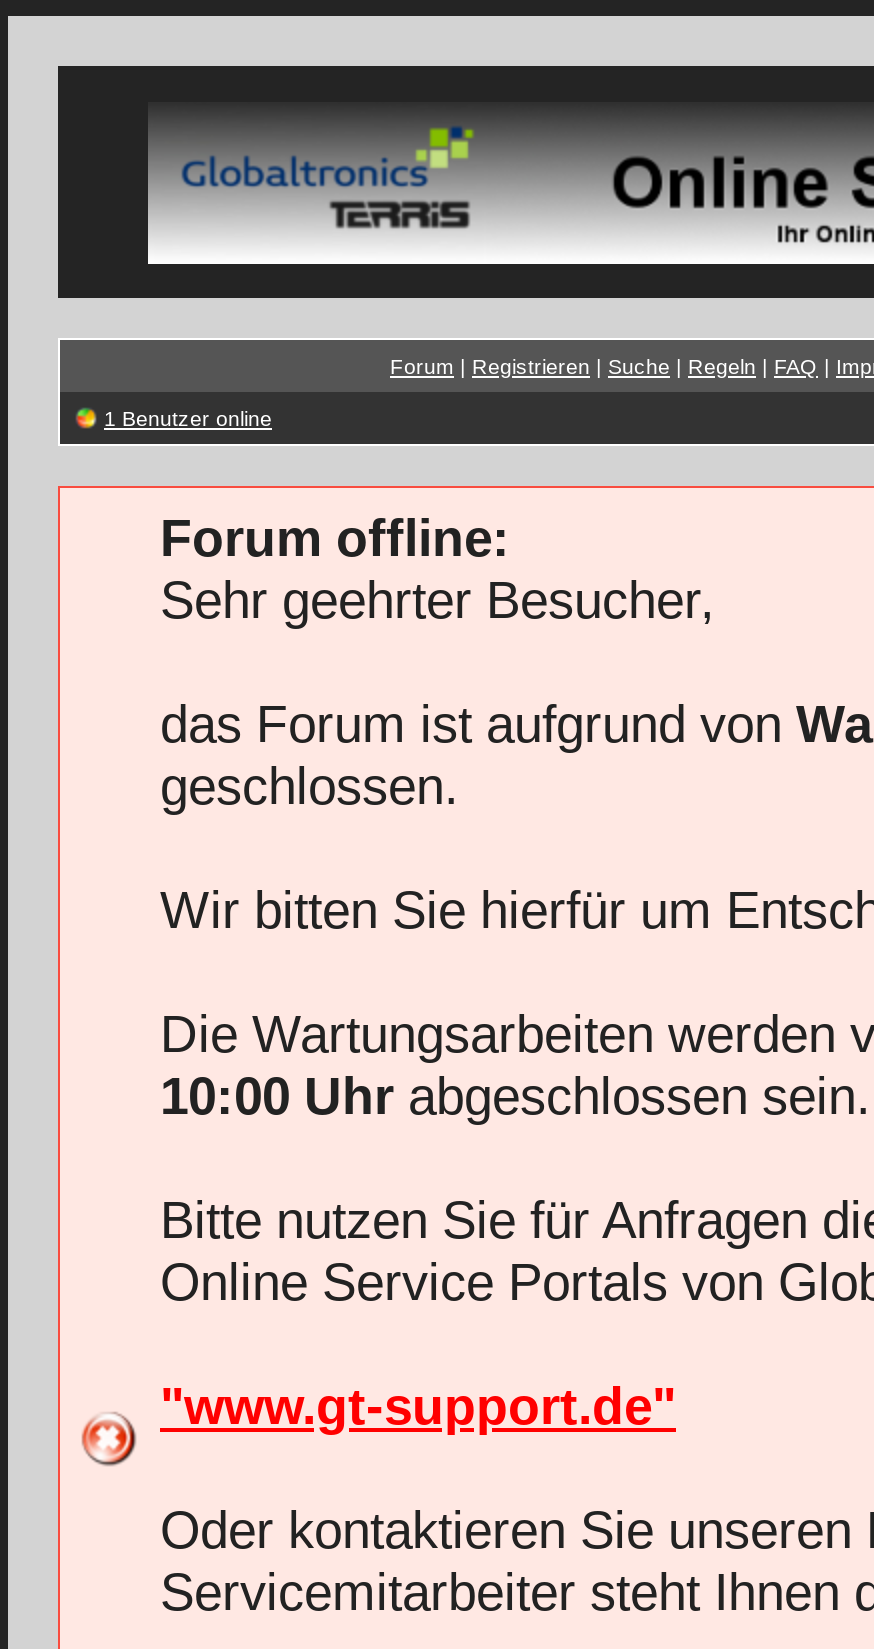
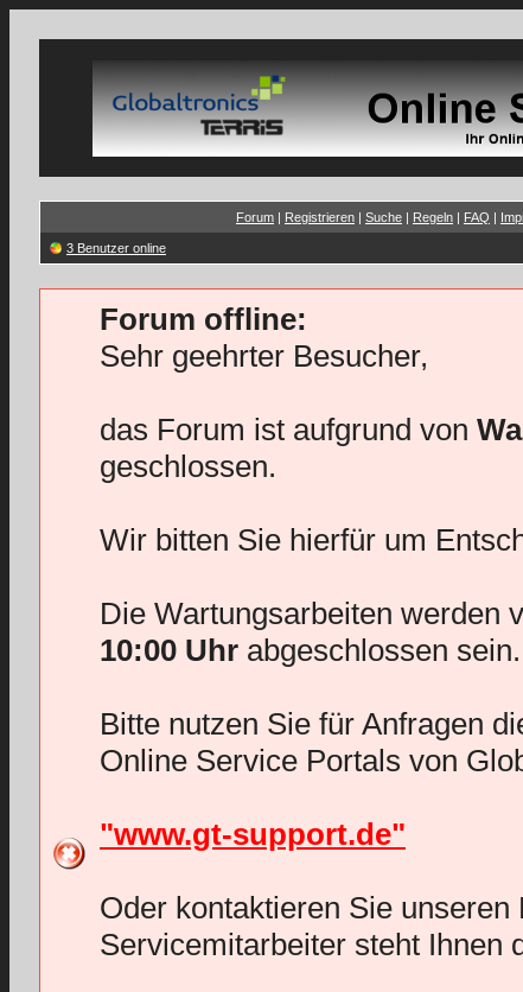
[104,406,272,430] 1 Benutzer online -> [66,241,166,255] 3 Benutzer online

